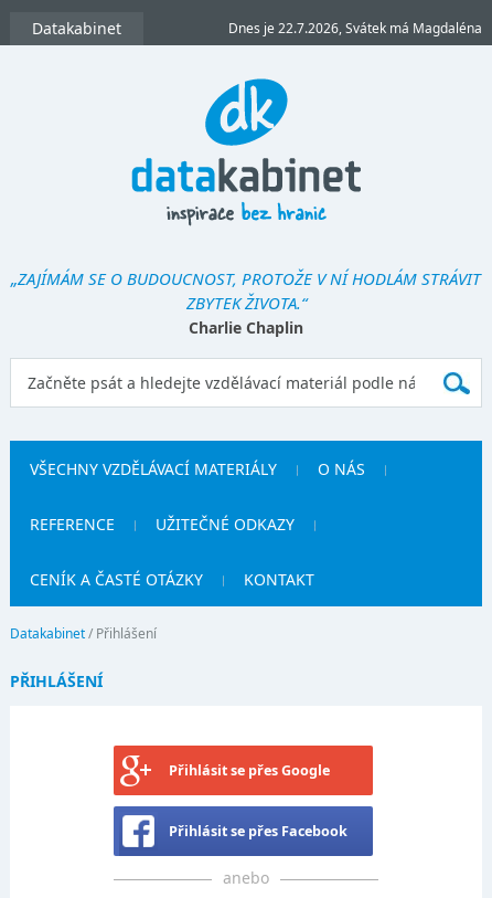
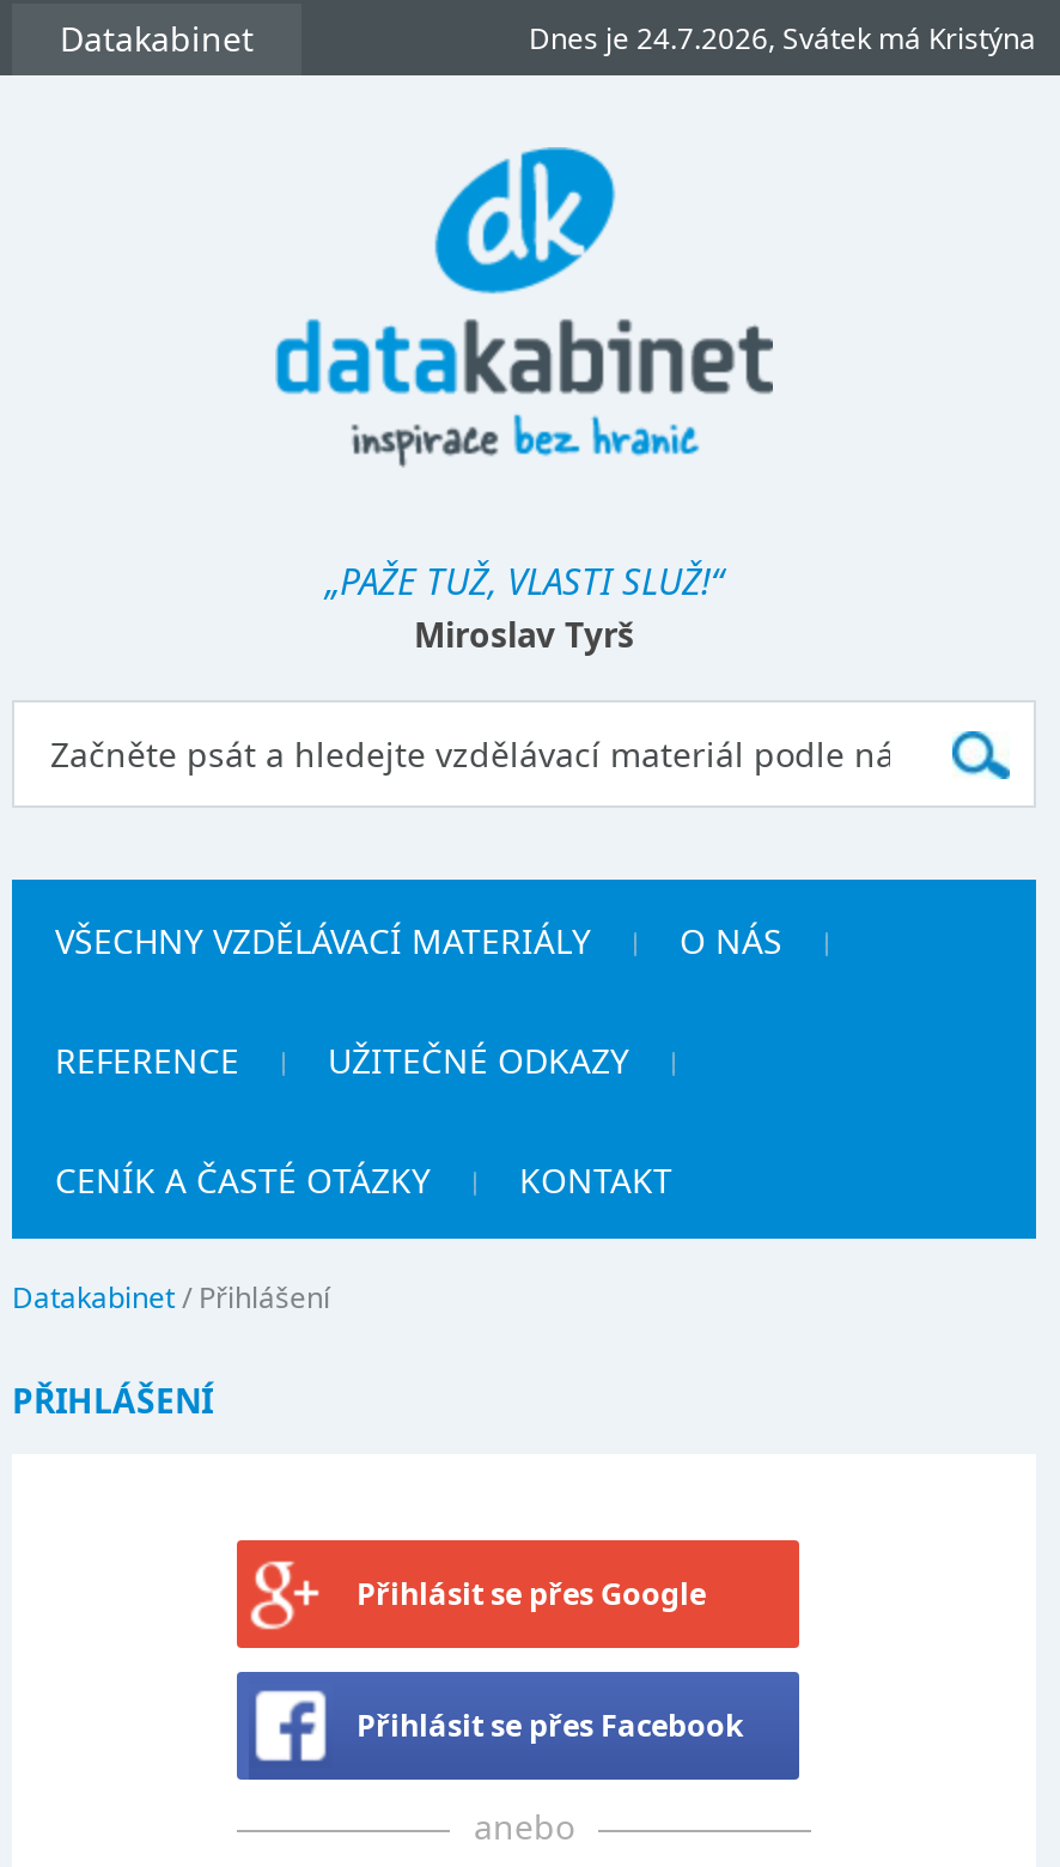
[228,19,482,38] Dnes je 22.7.2026, Svátek má Magdaléna -> [529,18,1036,59] Dnes je 24.7.2026, Svátek má Kristýna
[11,267,481,338] „ZAJÍMÁM SE O BUDOUCNOST, PROTOŽE V NÍ HODLÁM STRÁVIT | ZBYTEK ŽIVOTA.“ | Charlie Chaplin -> [325,557,723,657] „PAŽE TUŽ, VLASTI SLUŽ!“ | Miroslav Tyrš

